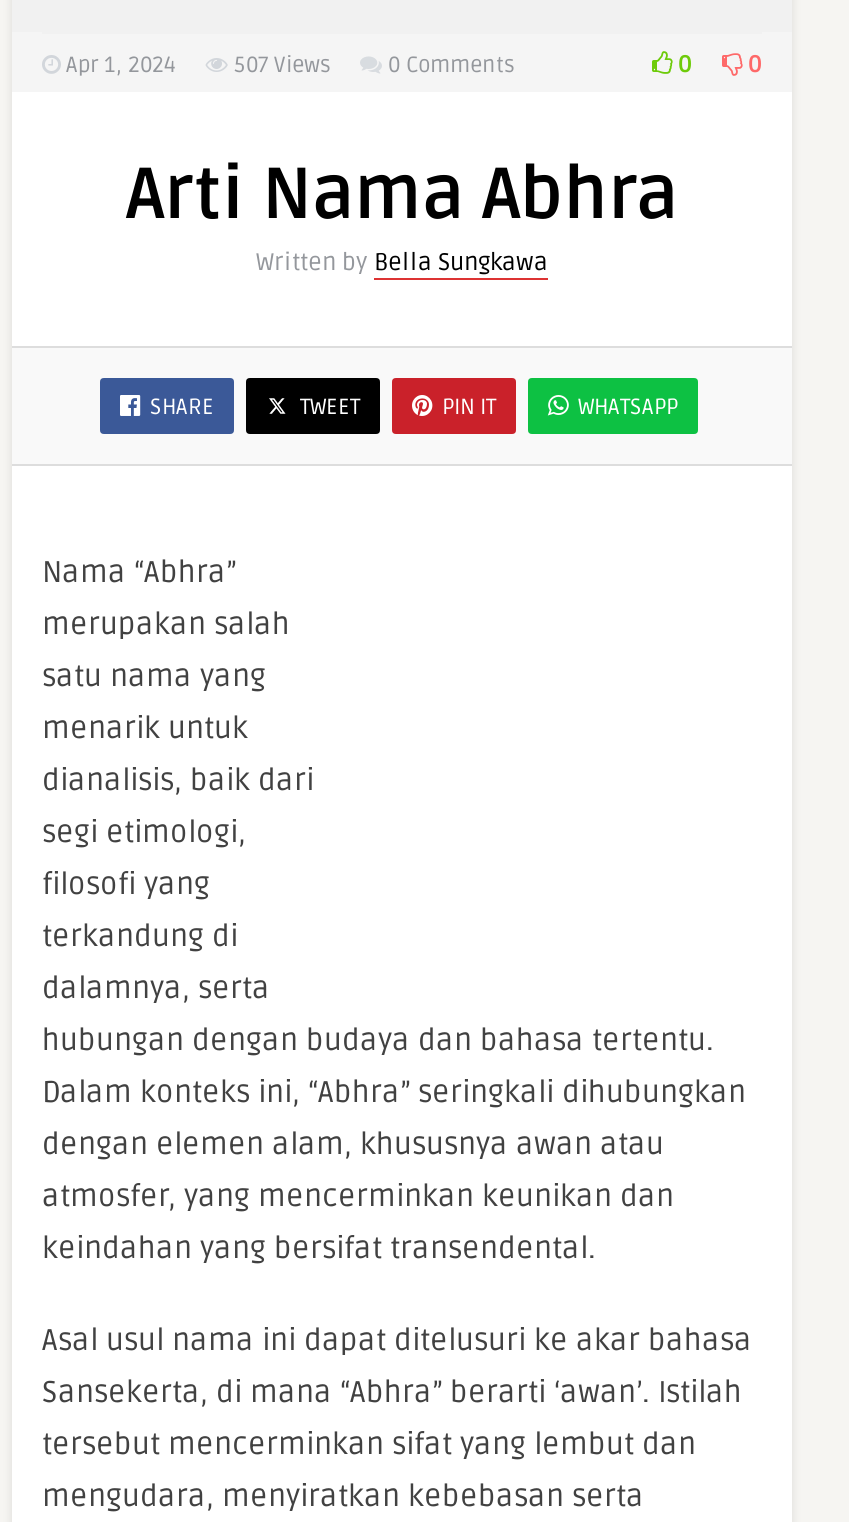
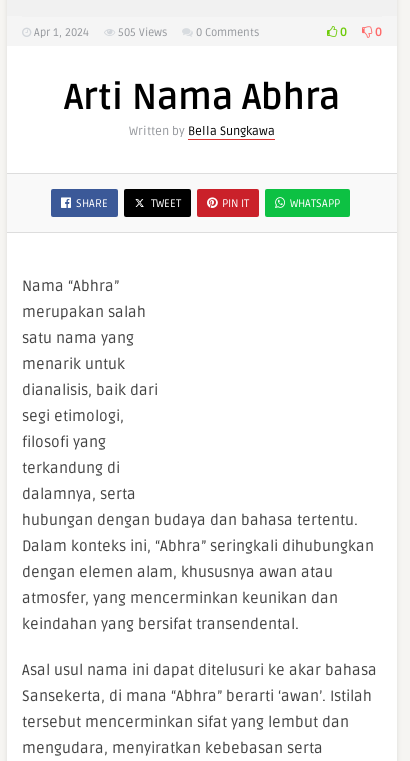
[60,52,330,78] Apr 1, 2024 507 Views -> [31,26,167,39] Apr 1, 2024 505 Views

